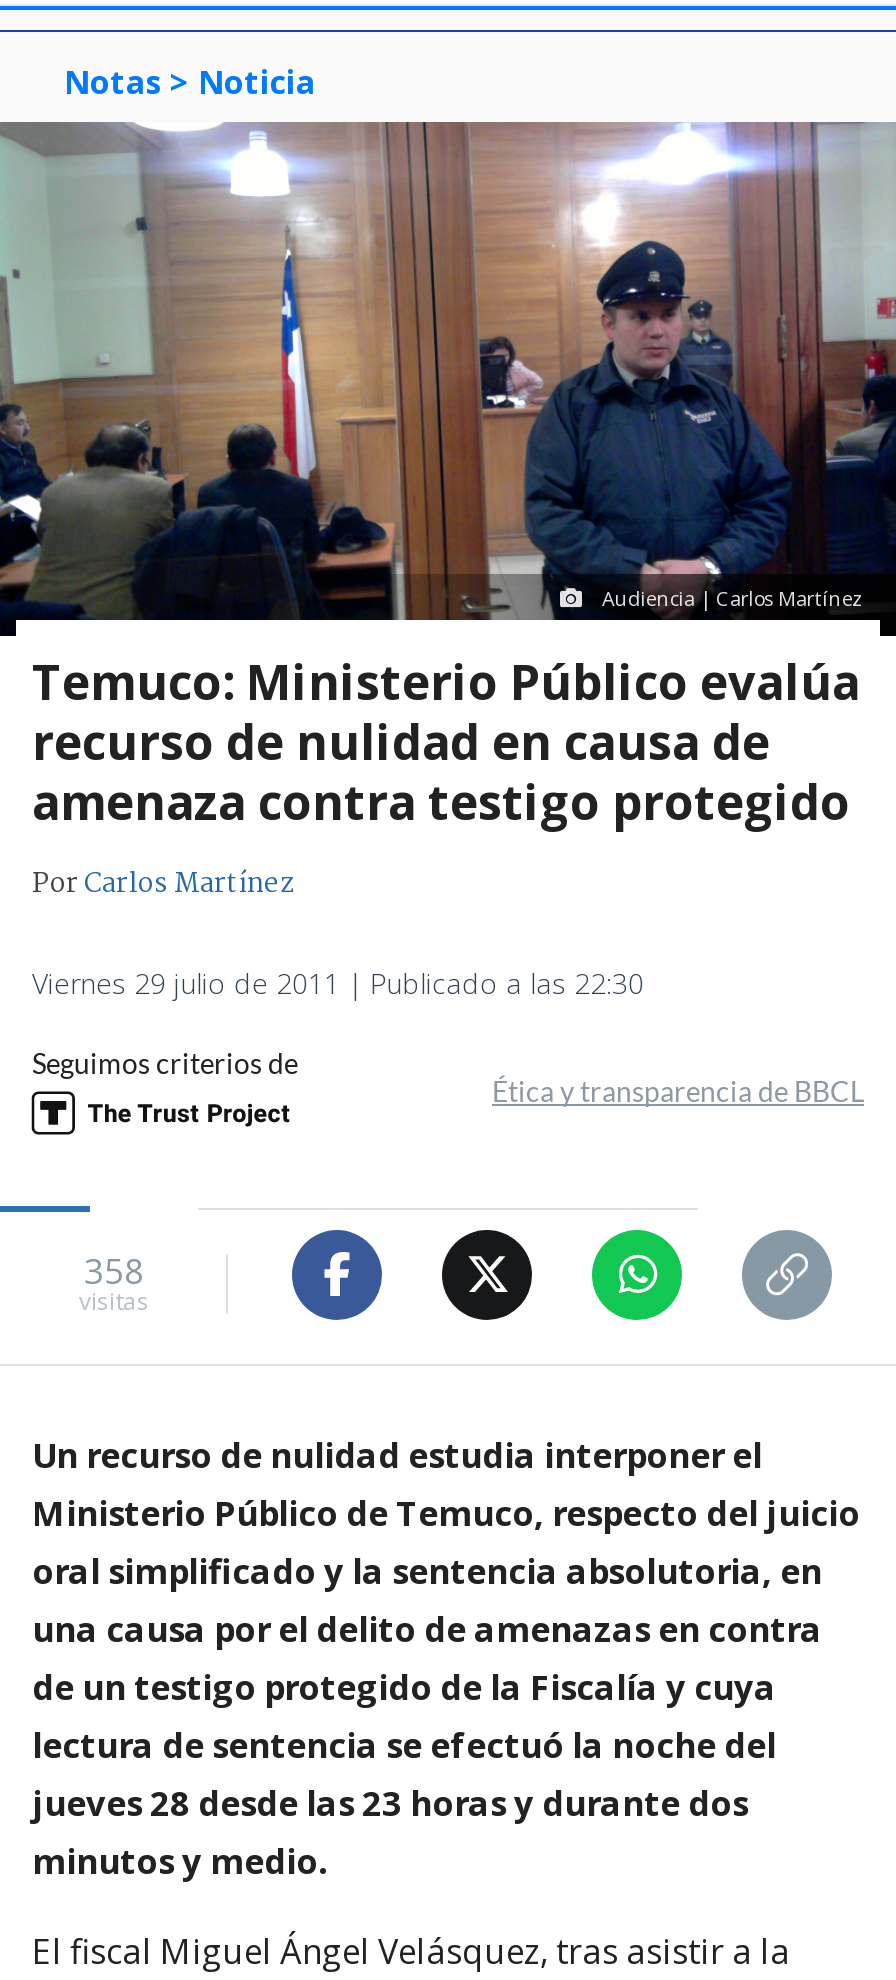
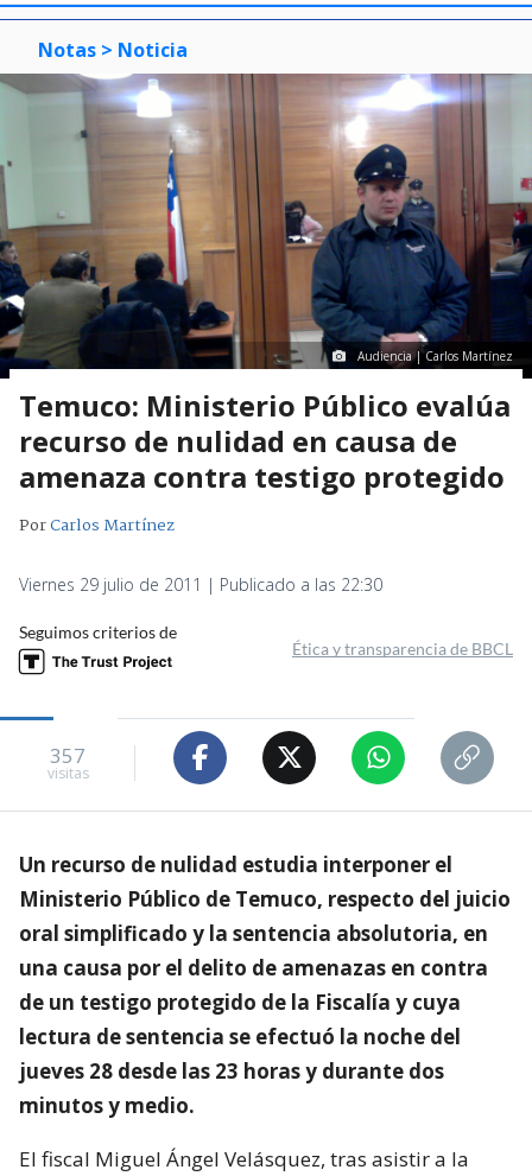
[84,1249,144,1295] 358 -> [50,742,85,769] 357

